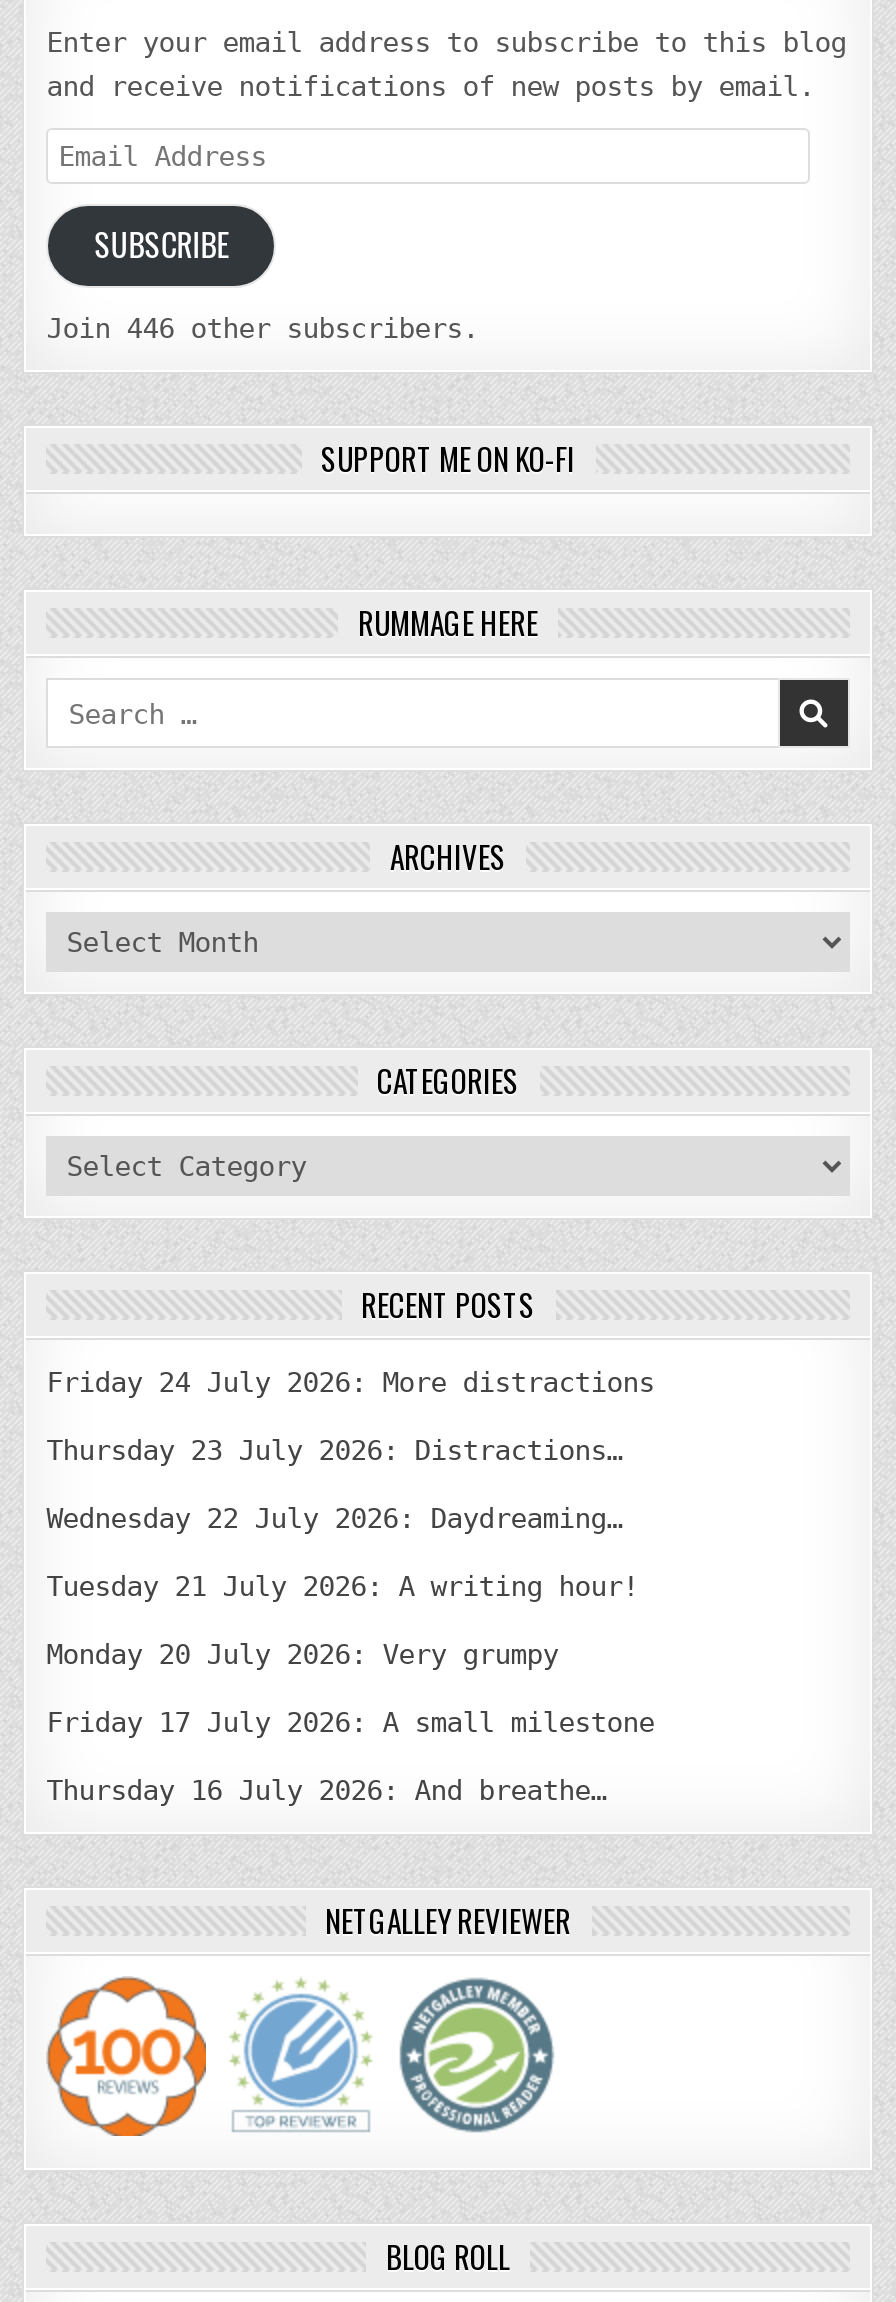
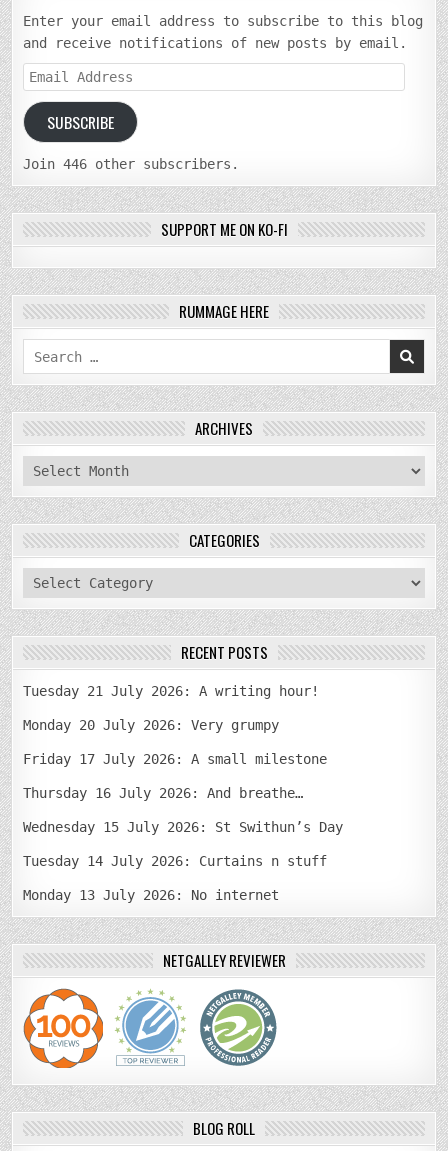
[46,1366,654,1534] Friday 24 July 2026: More distractions | Thursday 23 July 2026: Distractions… | Wednesday 22 July 2026: Daydreaming… -> none
moved [46,1570,654,1806] -> [23,683,327,801]: Tuesday 21 July 2026: A writing hour! | Monday 20 July 2026: Very grumpy | Friday 17 July 2026: A small milestone | Thursday 16 July 2026: And breathe…
none -> [23,819,343,903] Wednesday 15 July 2026: St Swithun’s Day | Tuesday 14 July 2026: Curtains n stuff | Monday 13 July 2026: No internet

